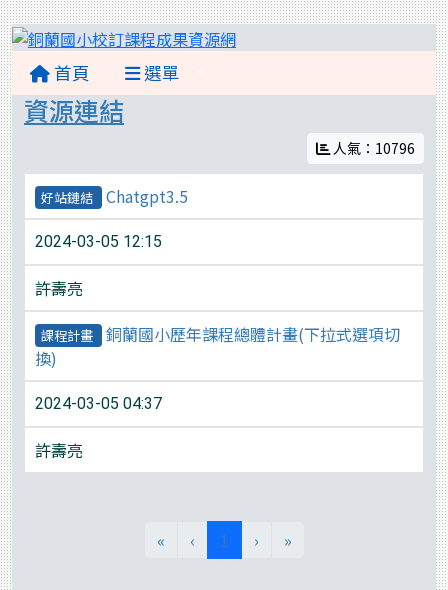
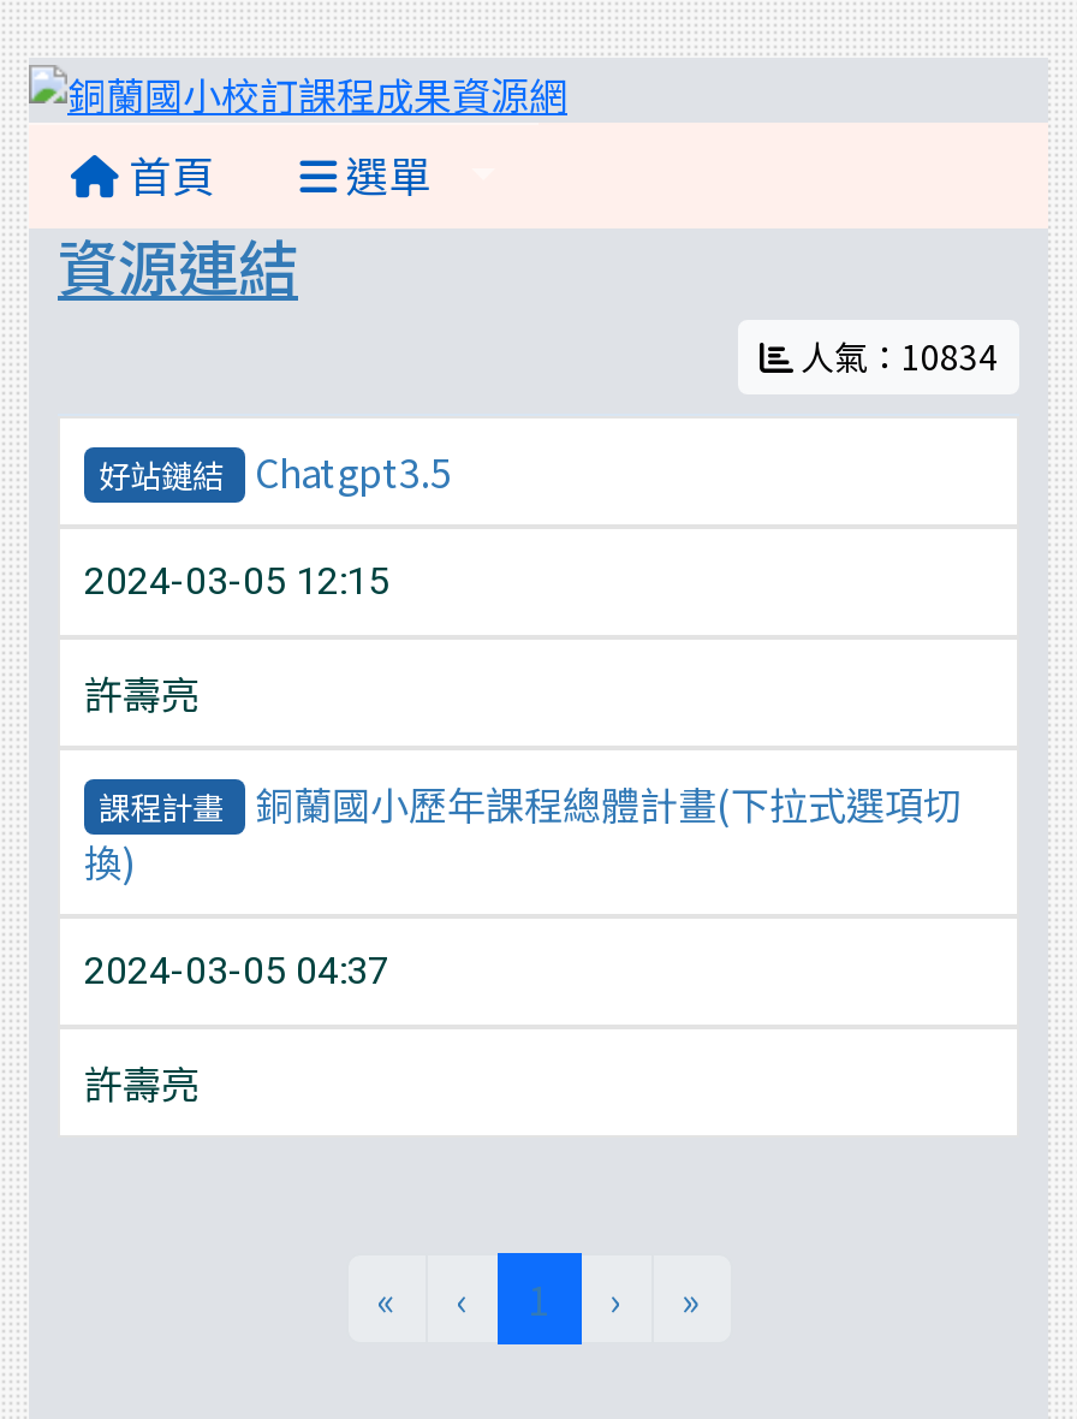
[330,138,415,158] 人氣：10796 -> [793,332,998,380] 人氣：10834

